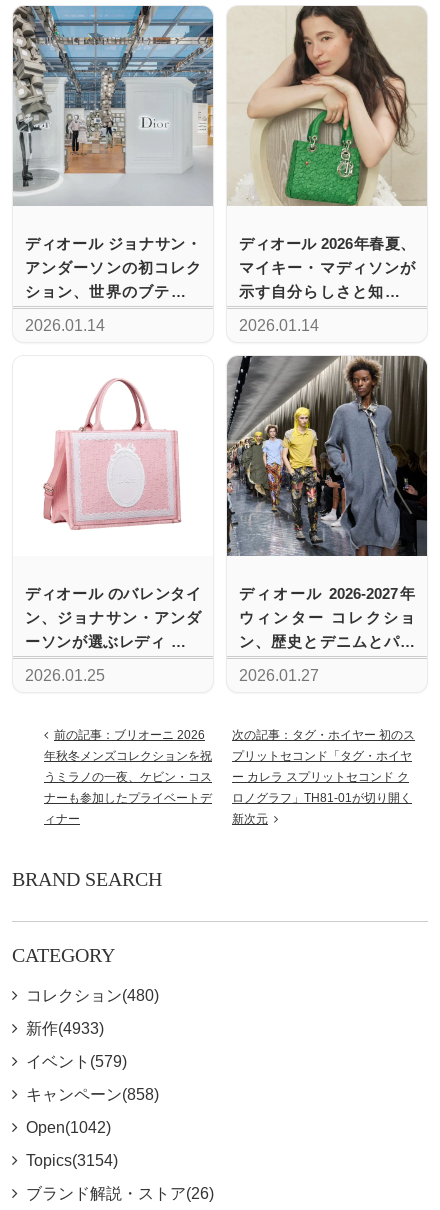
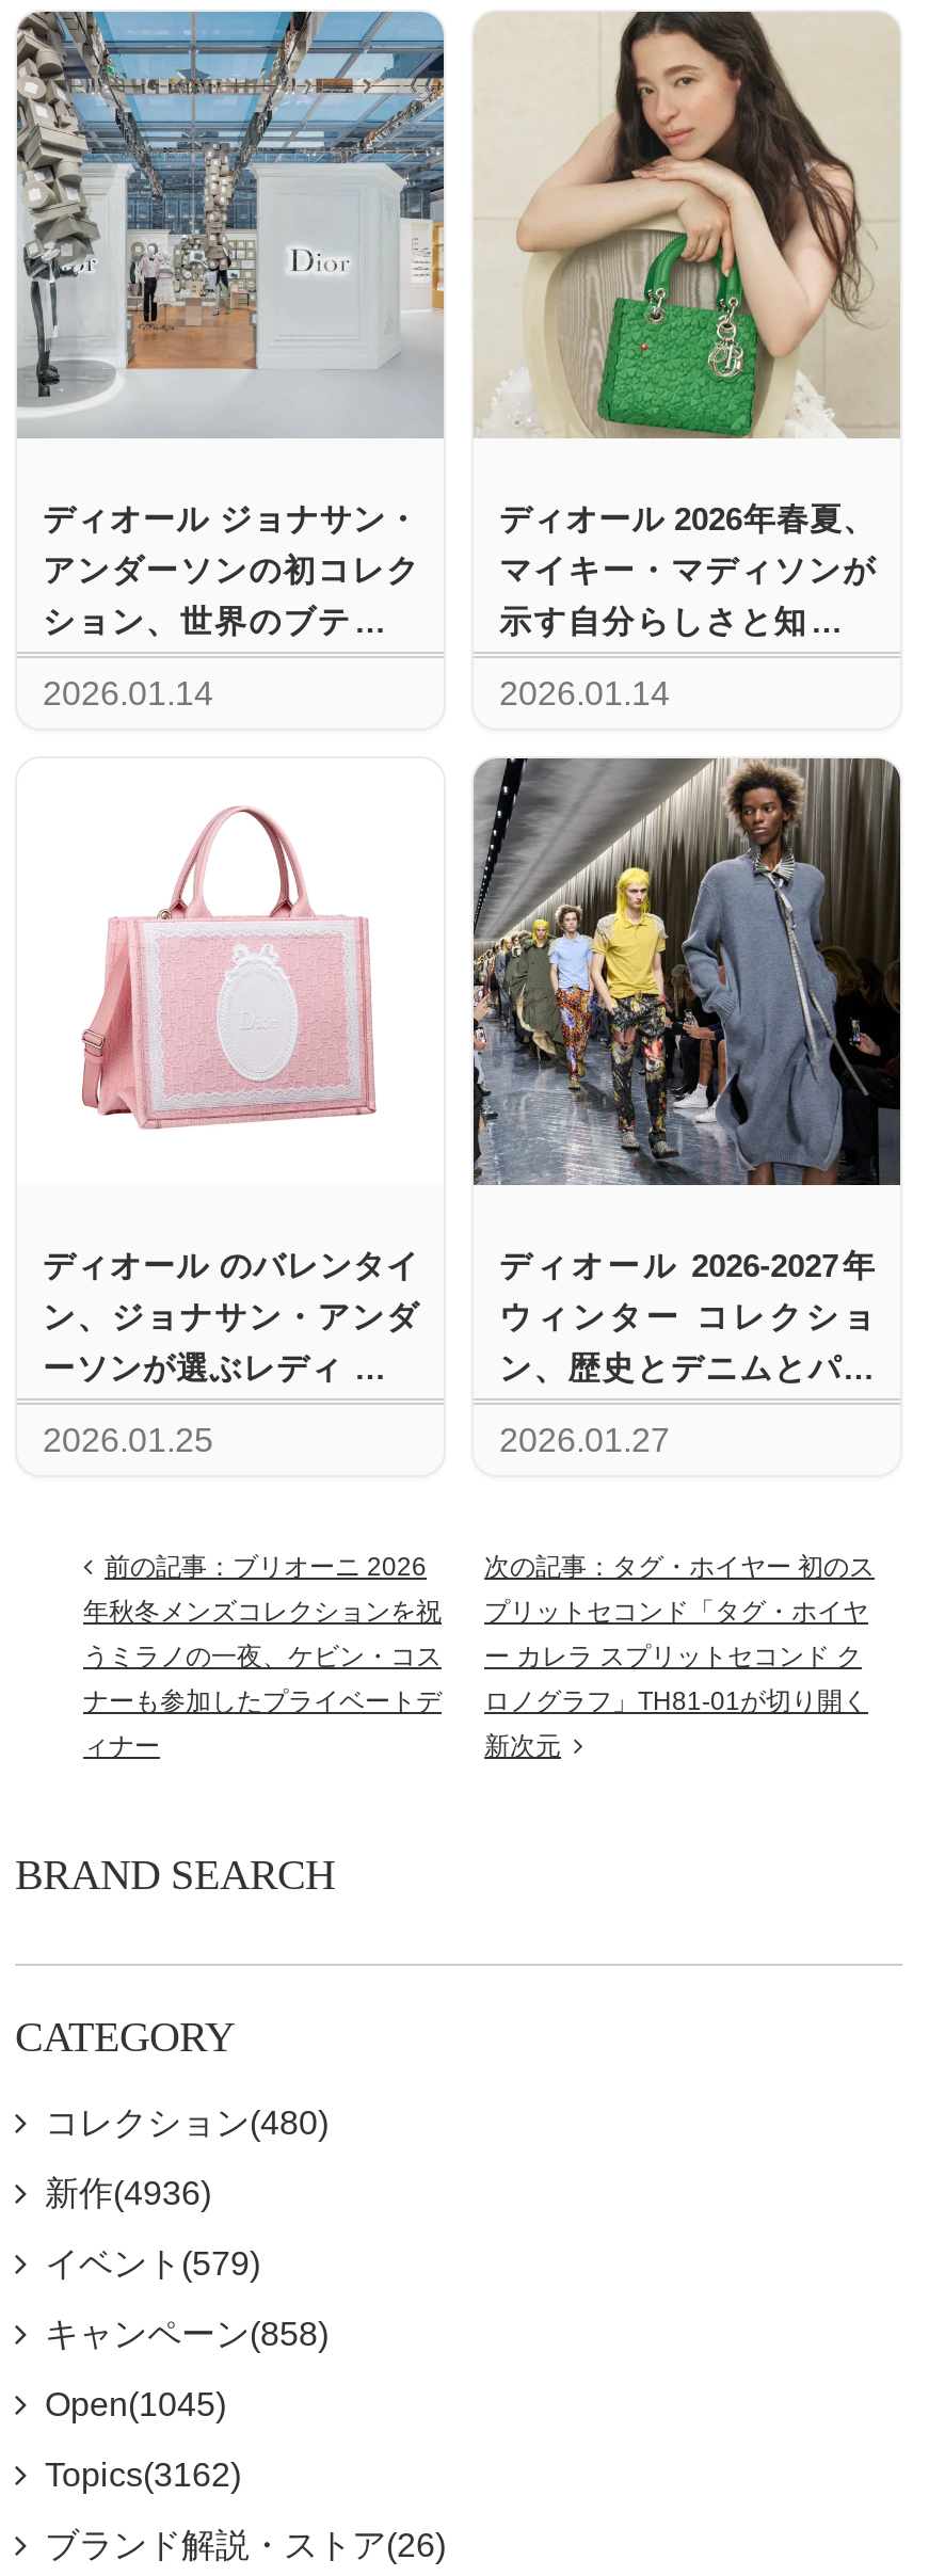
[26,1020,104,1037] 新作(4933) -> [45,2175,211,2212] 新作(4936)
[26,1119,111,1136] Open(1042) -> [45,2387,226,2423] Open(1045)
[26,1152,118,1169] Topics(3154) -> [45,2457,241,2493] Topics(3162)

